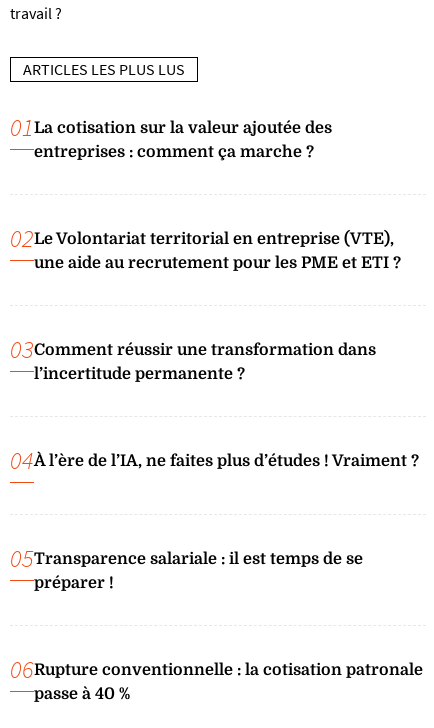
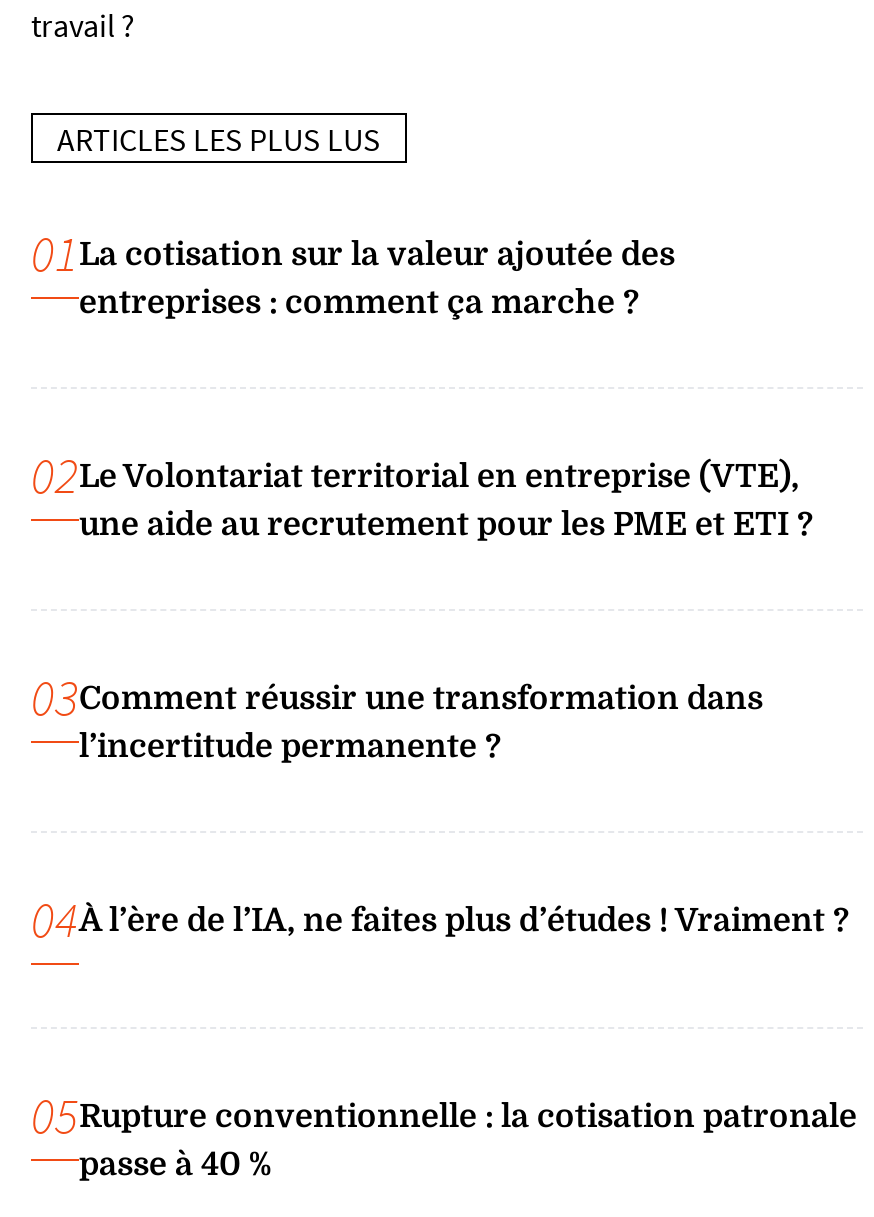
[10,542,423,685] 05Transparence salariale : il est temps de se | préparer ! | 06Rupture conventionnelle : la cotisation patronale -> [31,1083,857,1147] 05Rupture conventionnelle : la cotisation patronale

